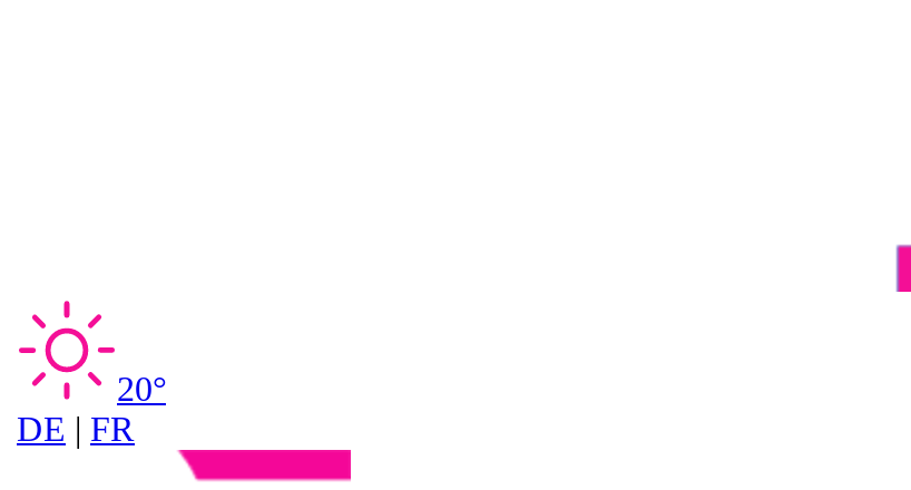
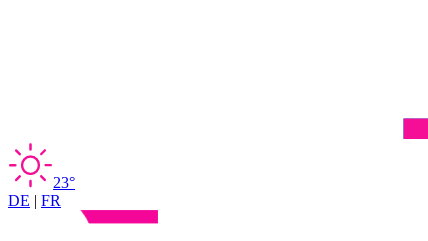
[117,370,166,408] 20° -> [53,174,75,191] 23°

